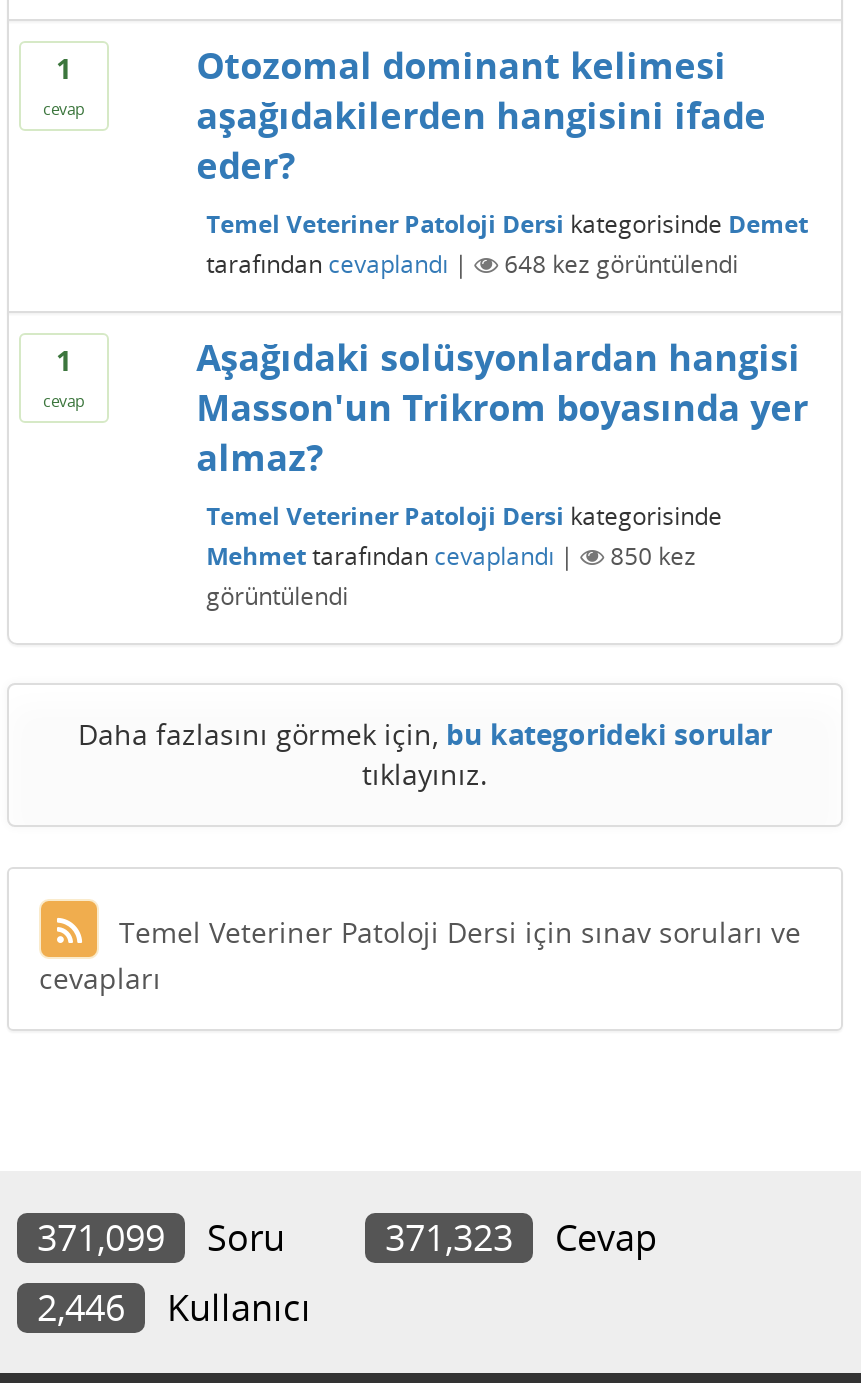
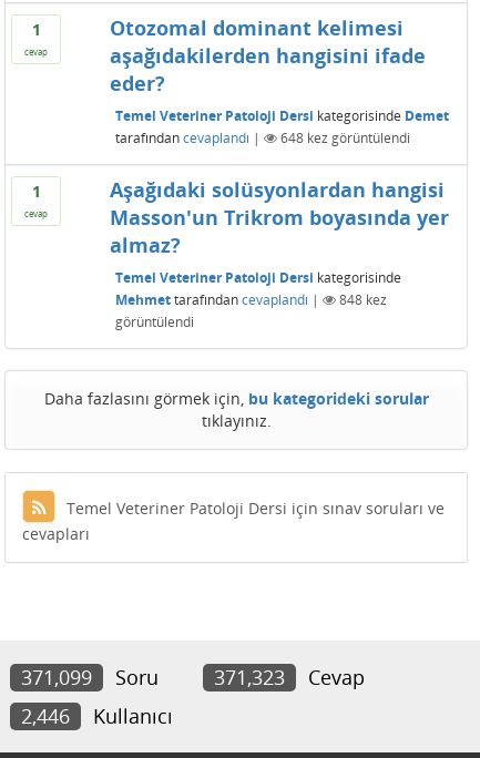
[610,539,696,573] 850 kez -> [339,290,386,309] 848 kez

